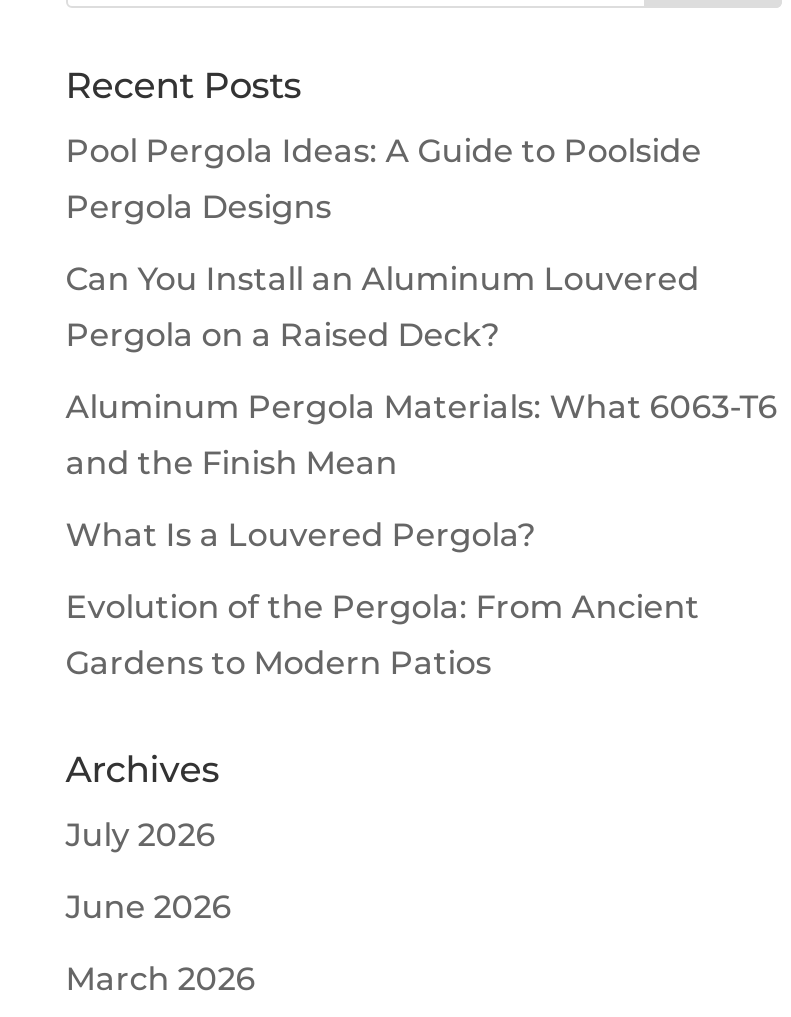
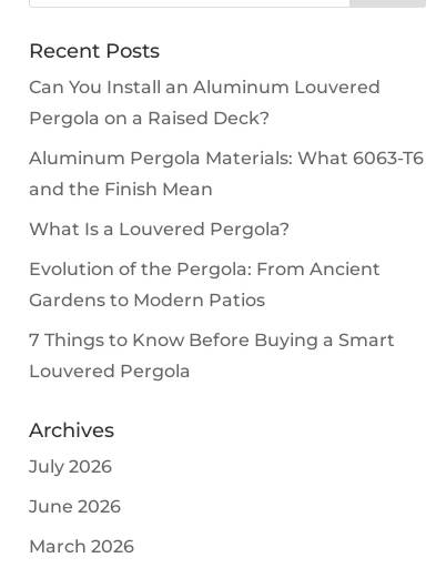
[66,132,702,226] Pool Pergola Ideas: A Guide to Poolside | Pergola Designs -> none
moved [66,260,778,682] -> [29,77,424,311]: Can You Install an Aluminum Louvered | Pergola on a Raised Deck? | Aluminum Pergola Materials: What 6063-T6 | and the Finish Mean | What Is a Louvered Pergola? | Evolution of the Pergola: From Ancient | Gardens to Modern Patios
none -> [29,329,395,382] 7 Things to Know Before Buying a Smart | Louvered Pergola

